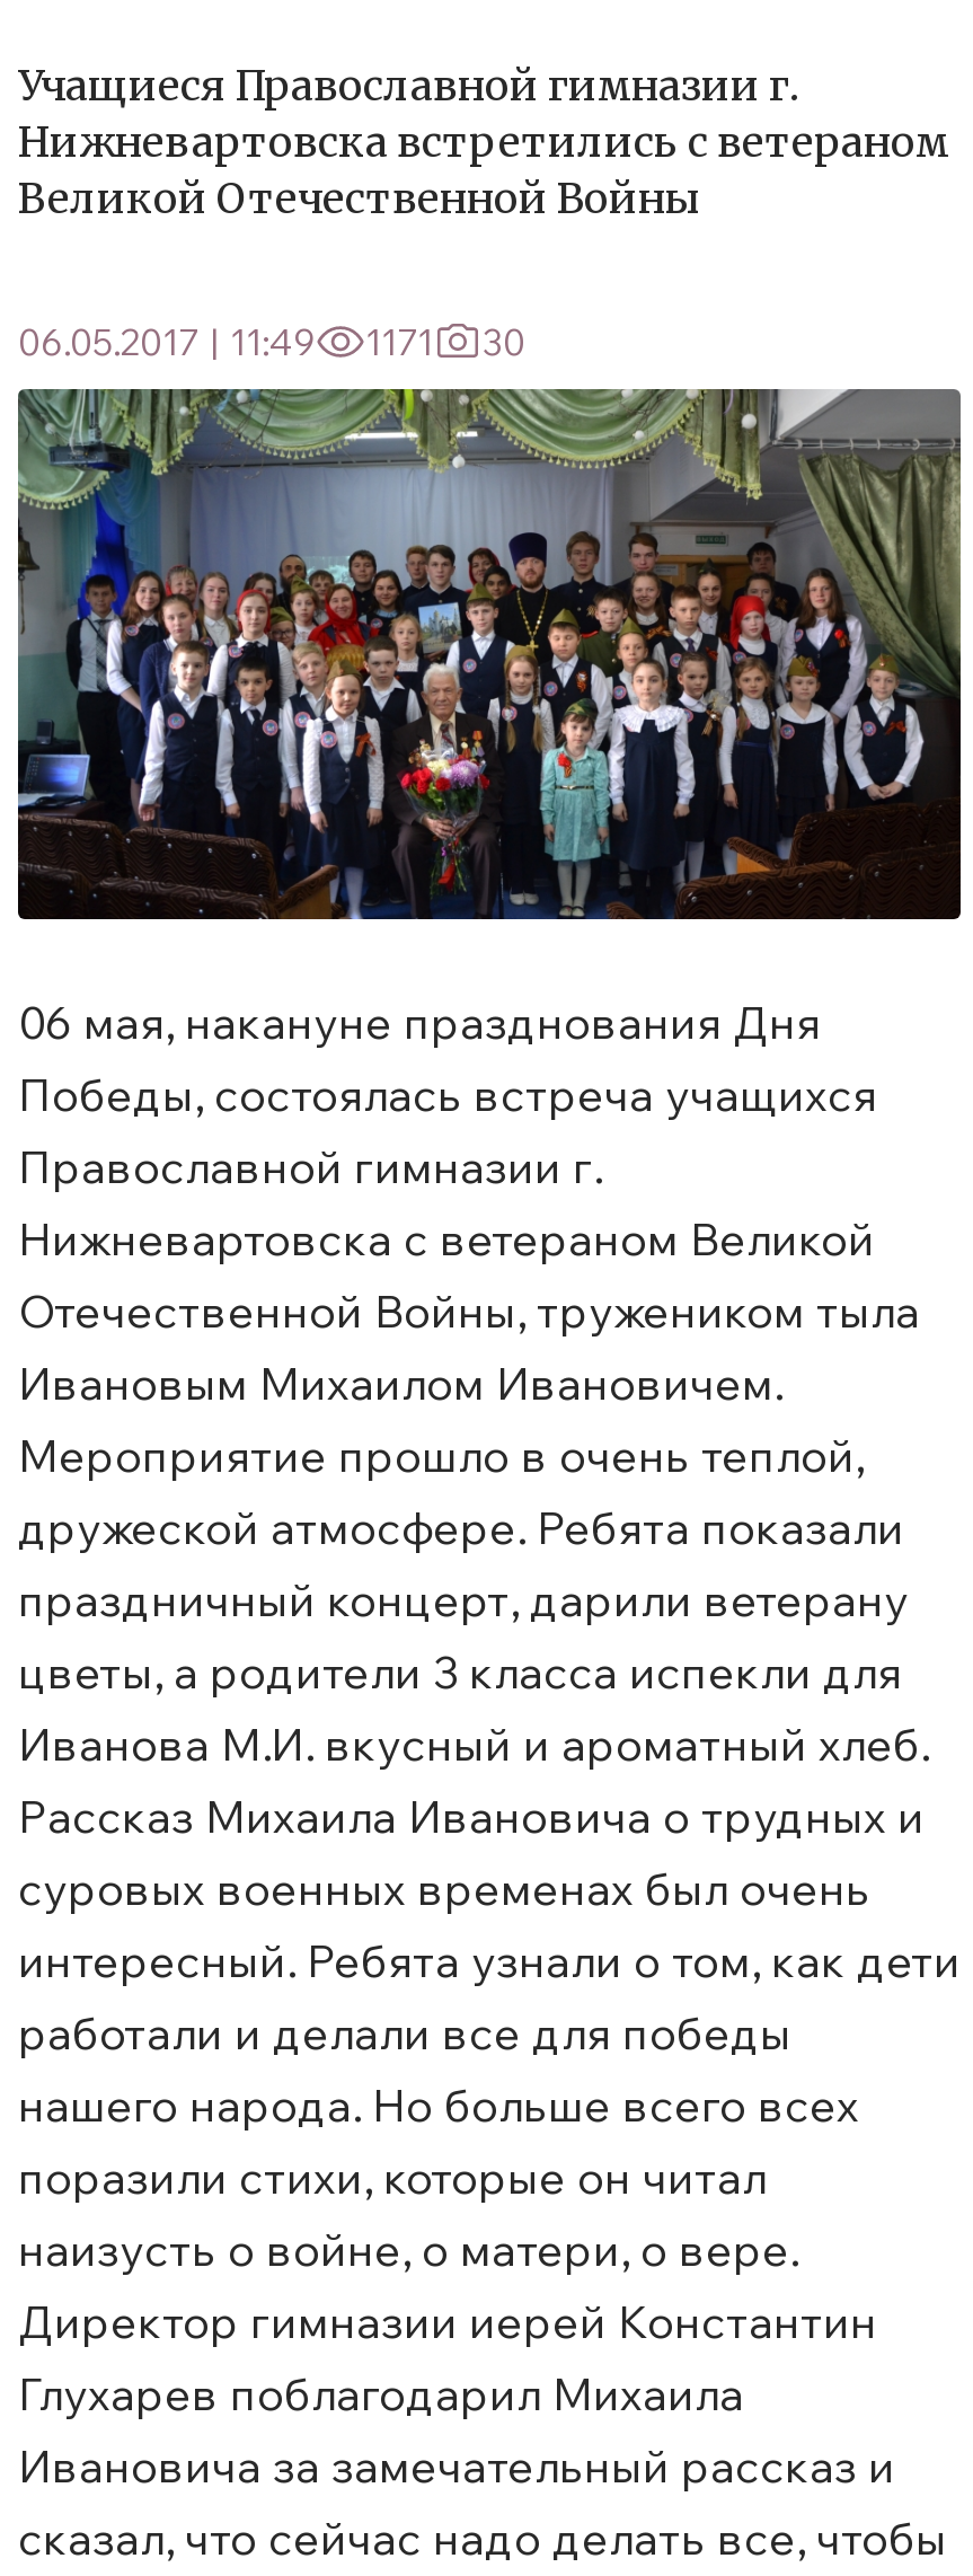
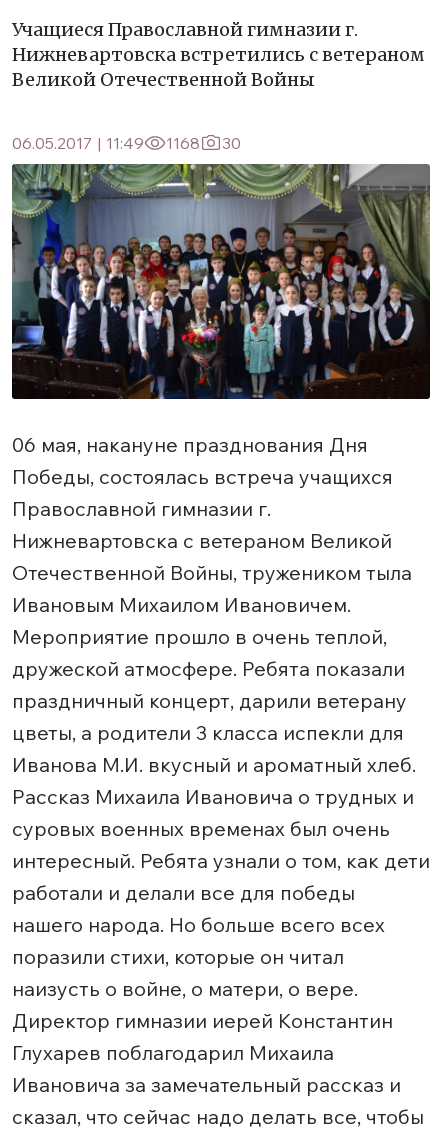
[365,319,433,364] 1171 -> [166,133,200,153] 1168

